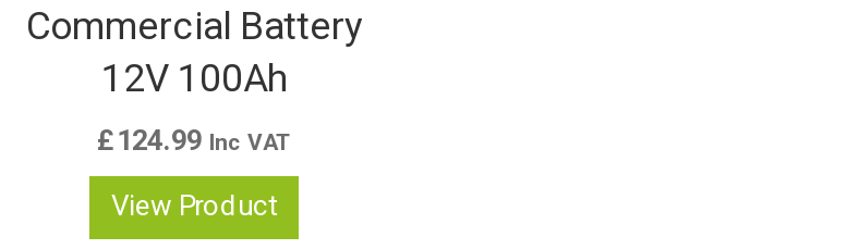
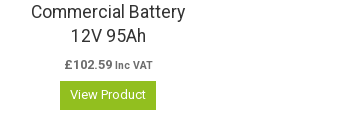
[101,57,287,100] 12V 100Ah -> [70,26,145,46] 12V 95Ah
[97,123,291,156] £124.99 Inc VAT -> [63,57,152,72] £102.59 Inc VAT

